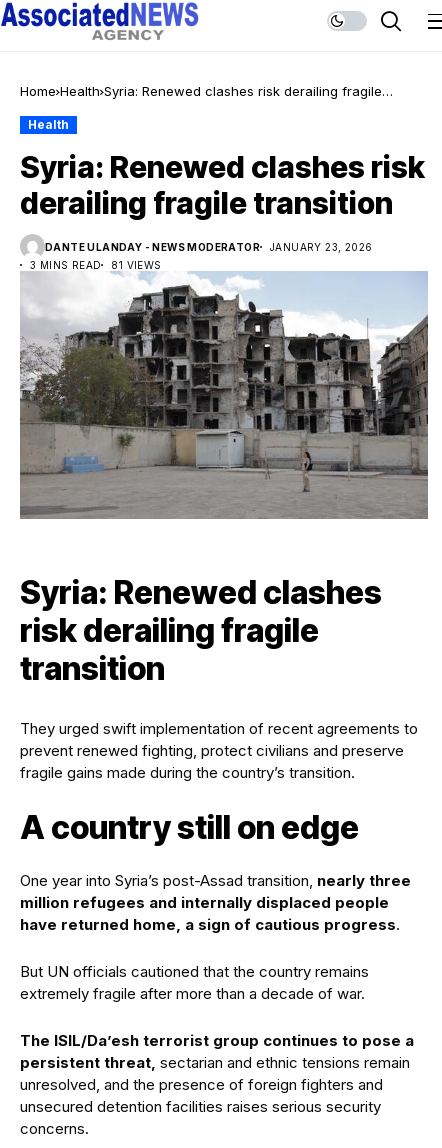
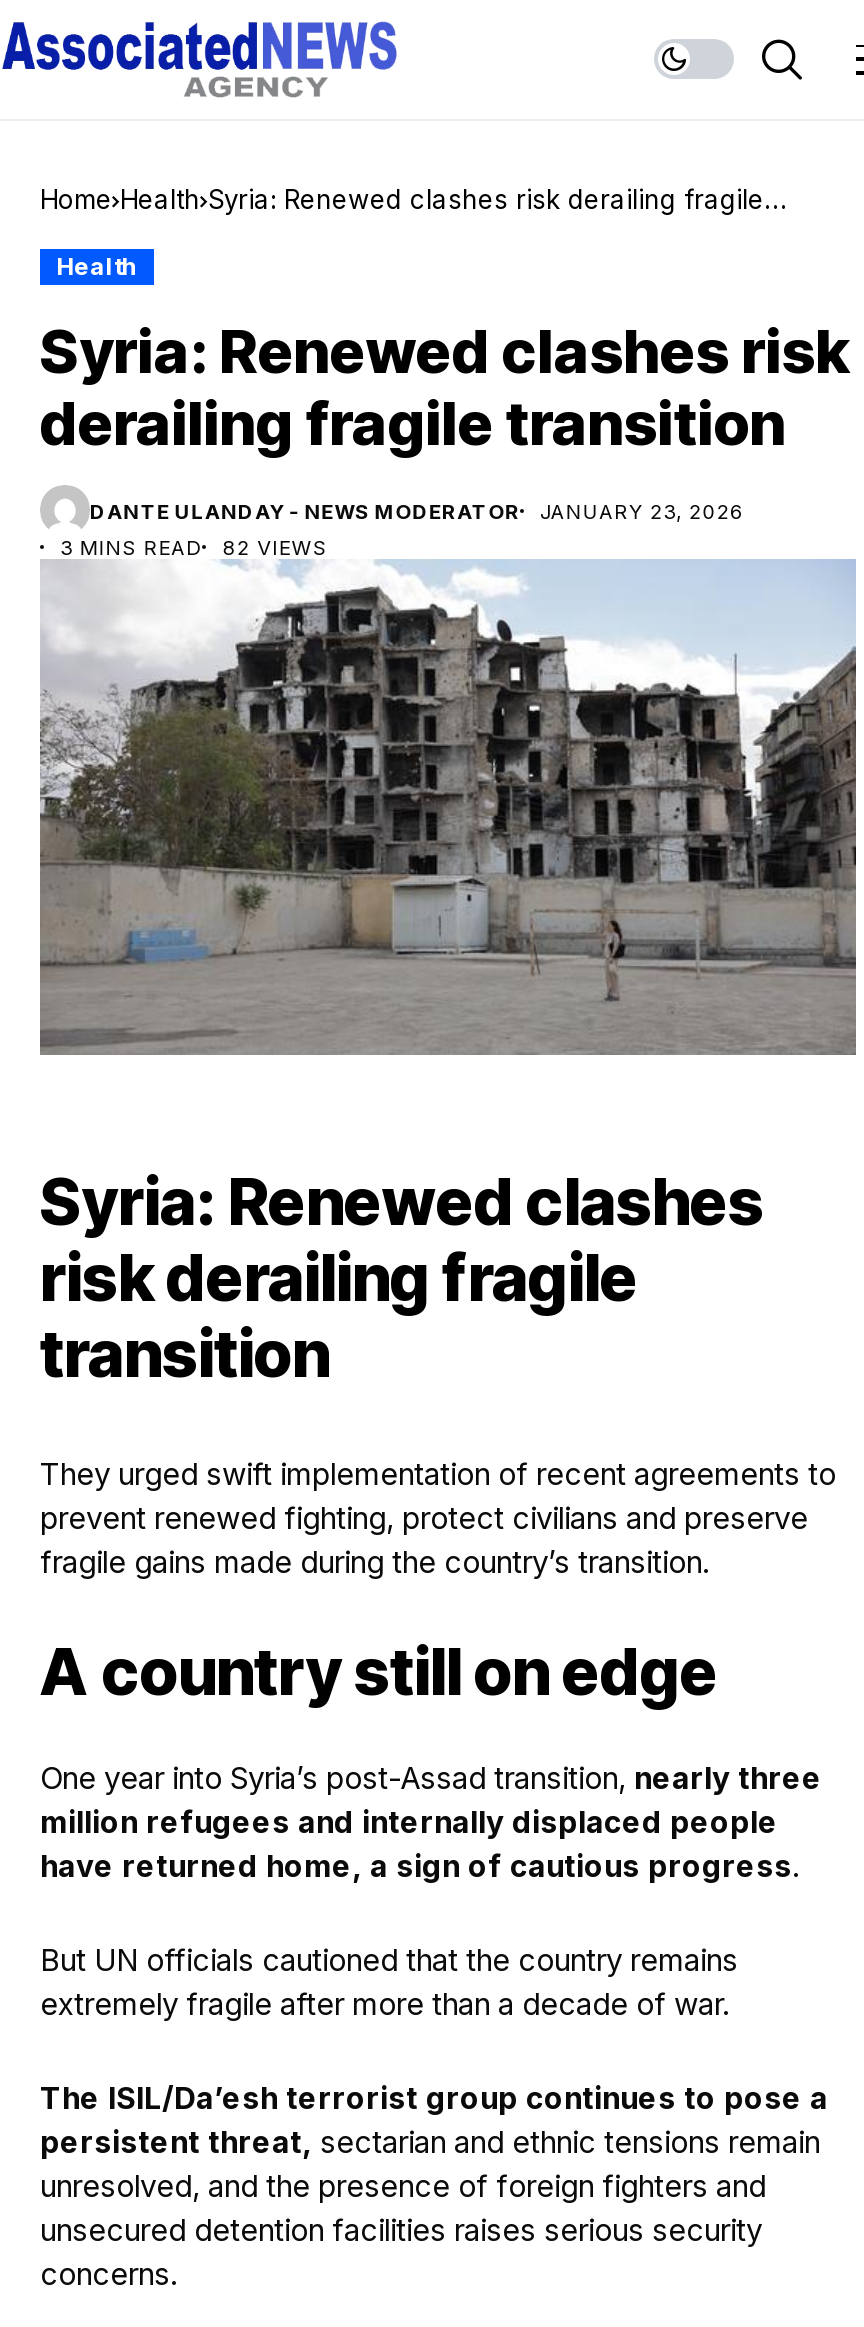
[30,259,162,271] 3 MINS READ 81 VIEWS -> [60,535,327,559] 3 MINS READ 82 VIEWS

